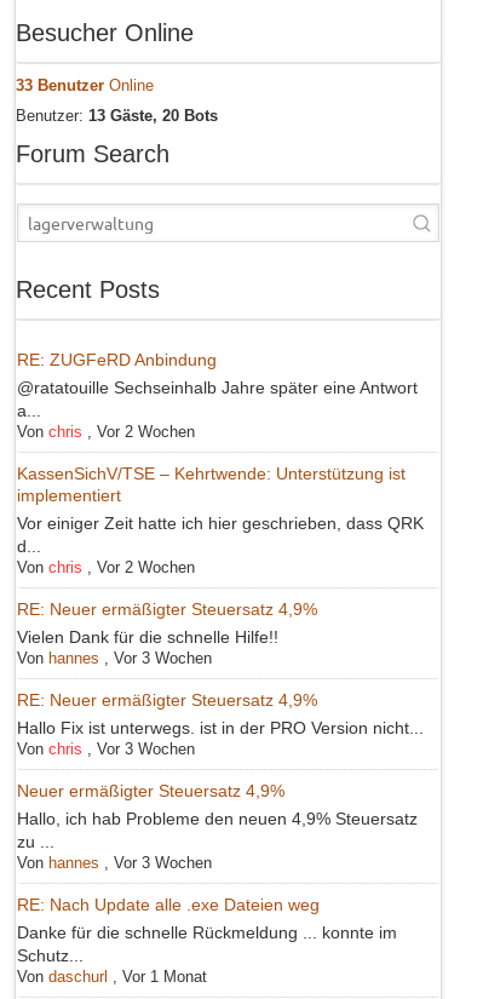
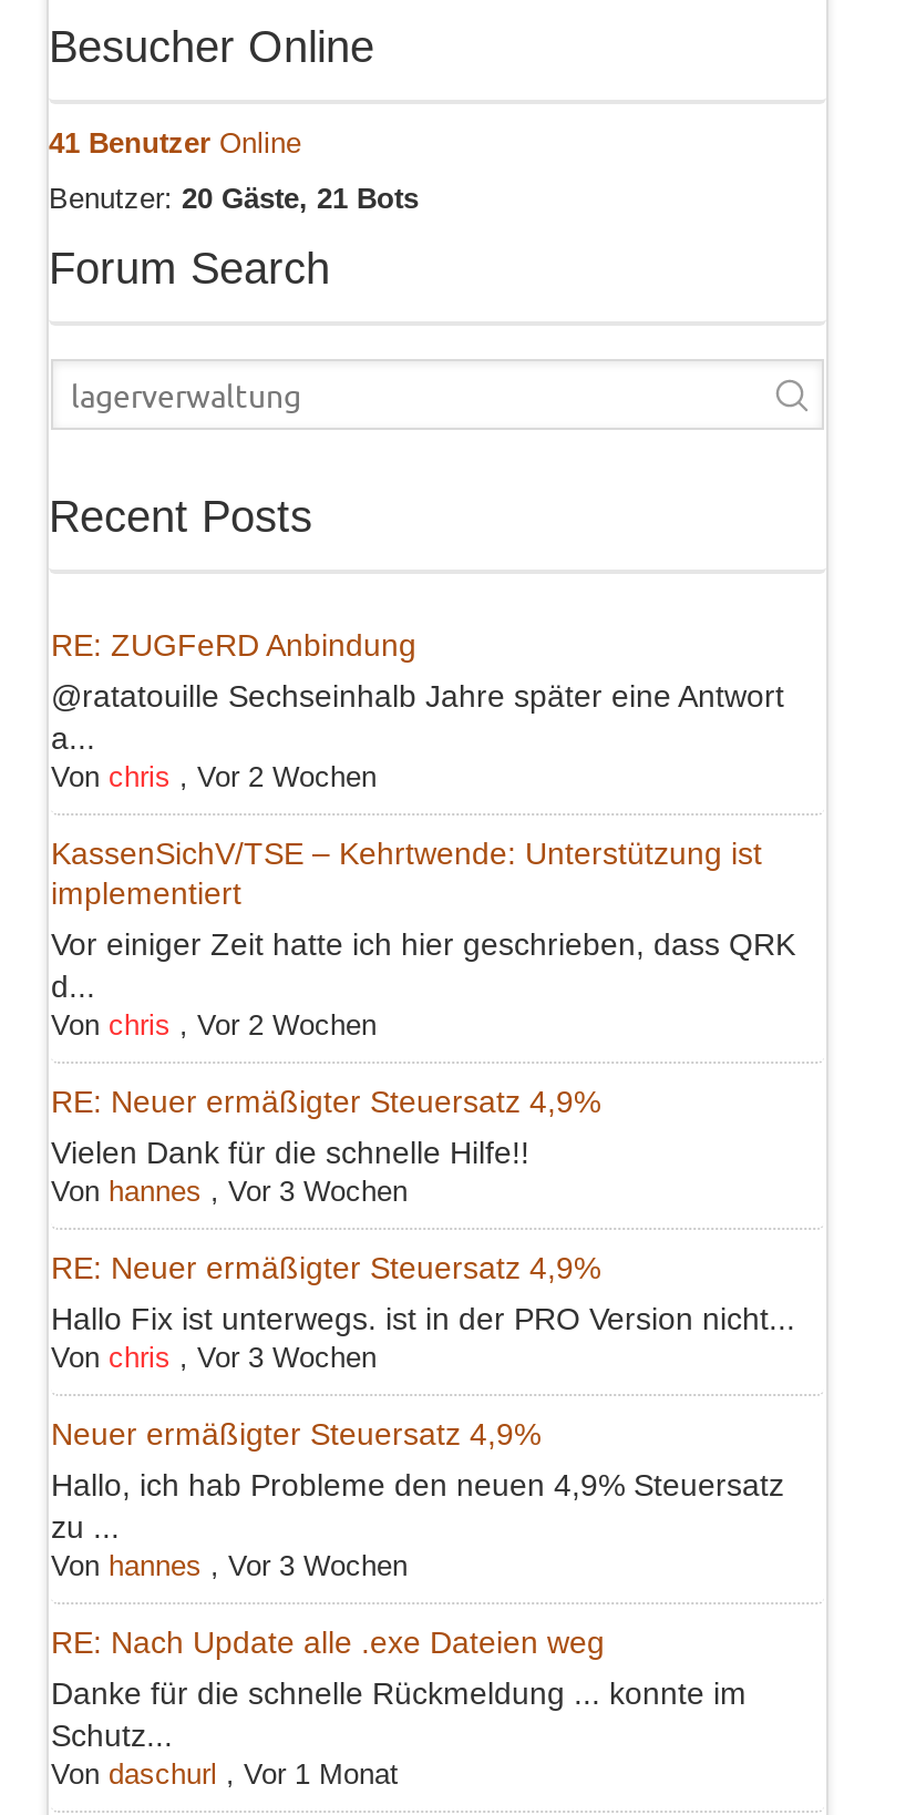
[16,76,154,94] 33 Benutzer Online -> [49,126,301,159] 41 Benutzer Online
[16,106,218,125] Benutzer: 13 Gäste, 20 Bots -> [49,182,419,215] Benutzer: 20 Gäste, 21 Bots

